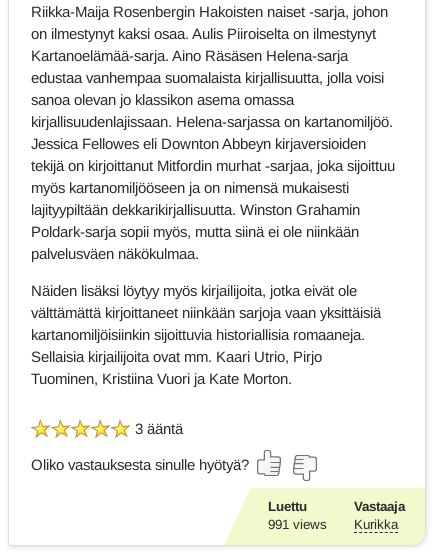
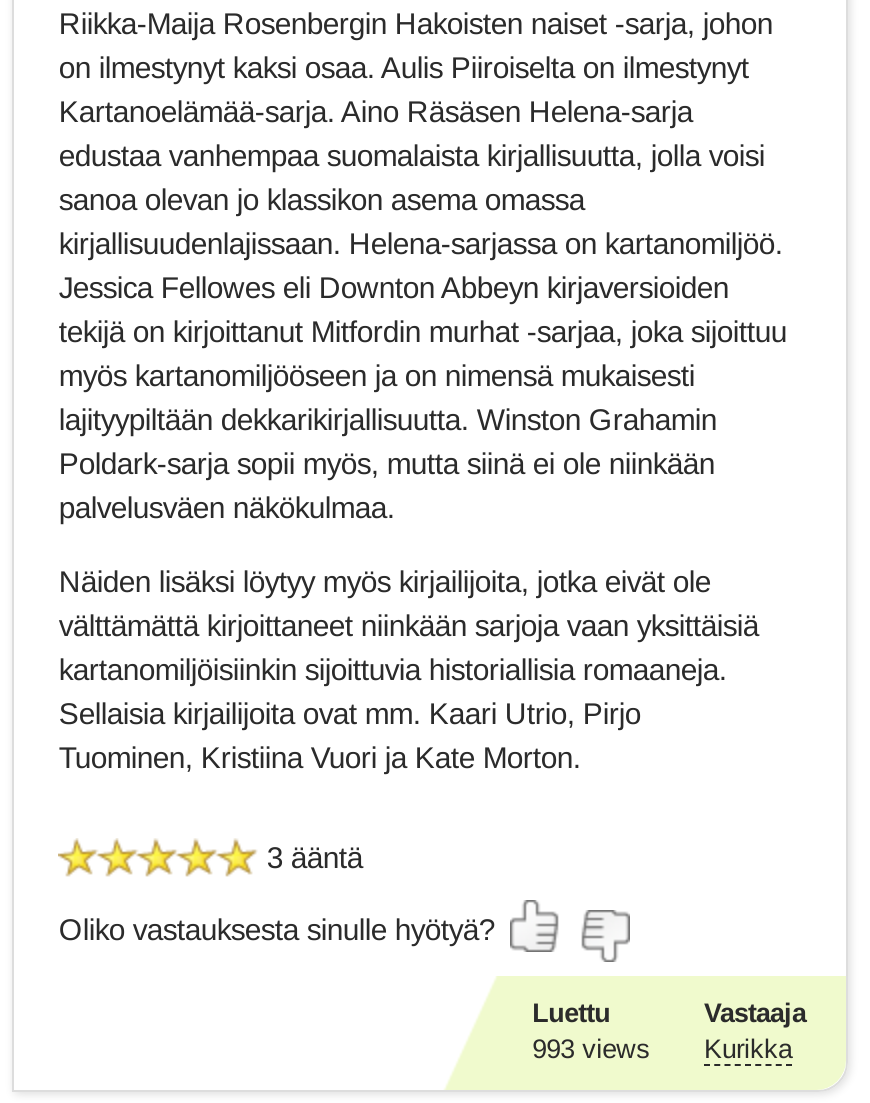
[268,517,398,532] 991 views Kurikka -> [532,1035,792,1065] 993 views Kurikka

